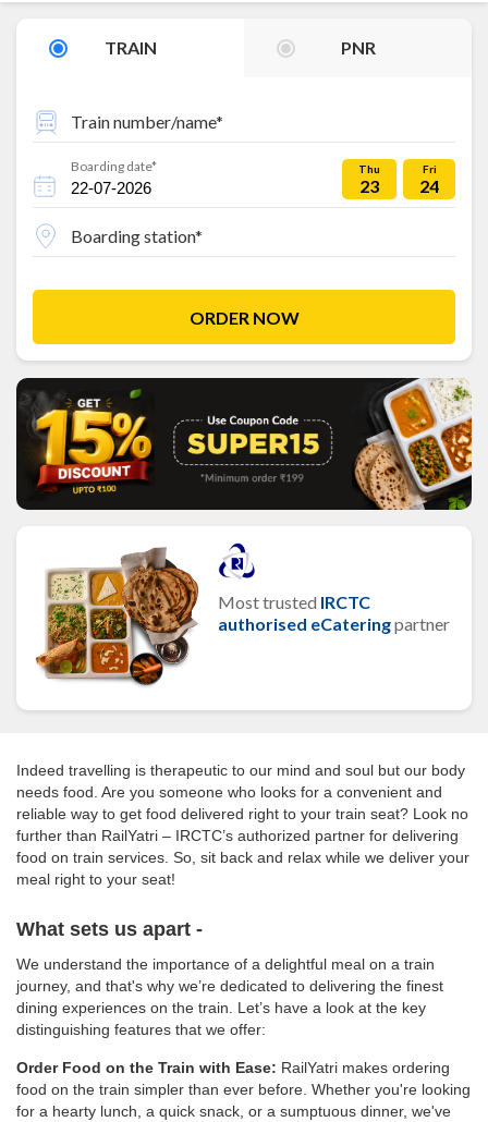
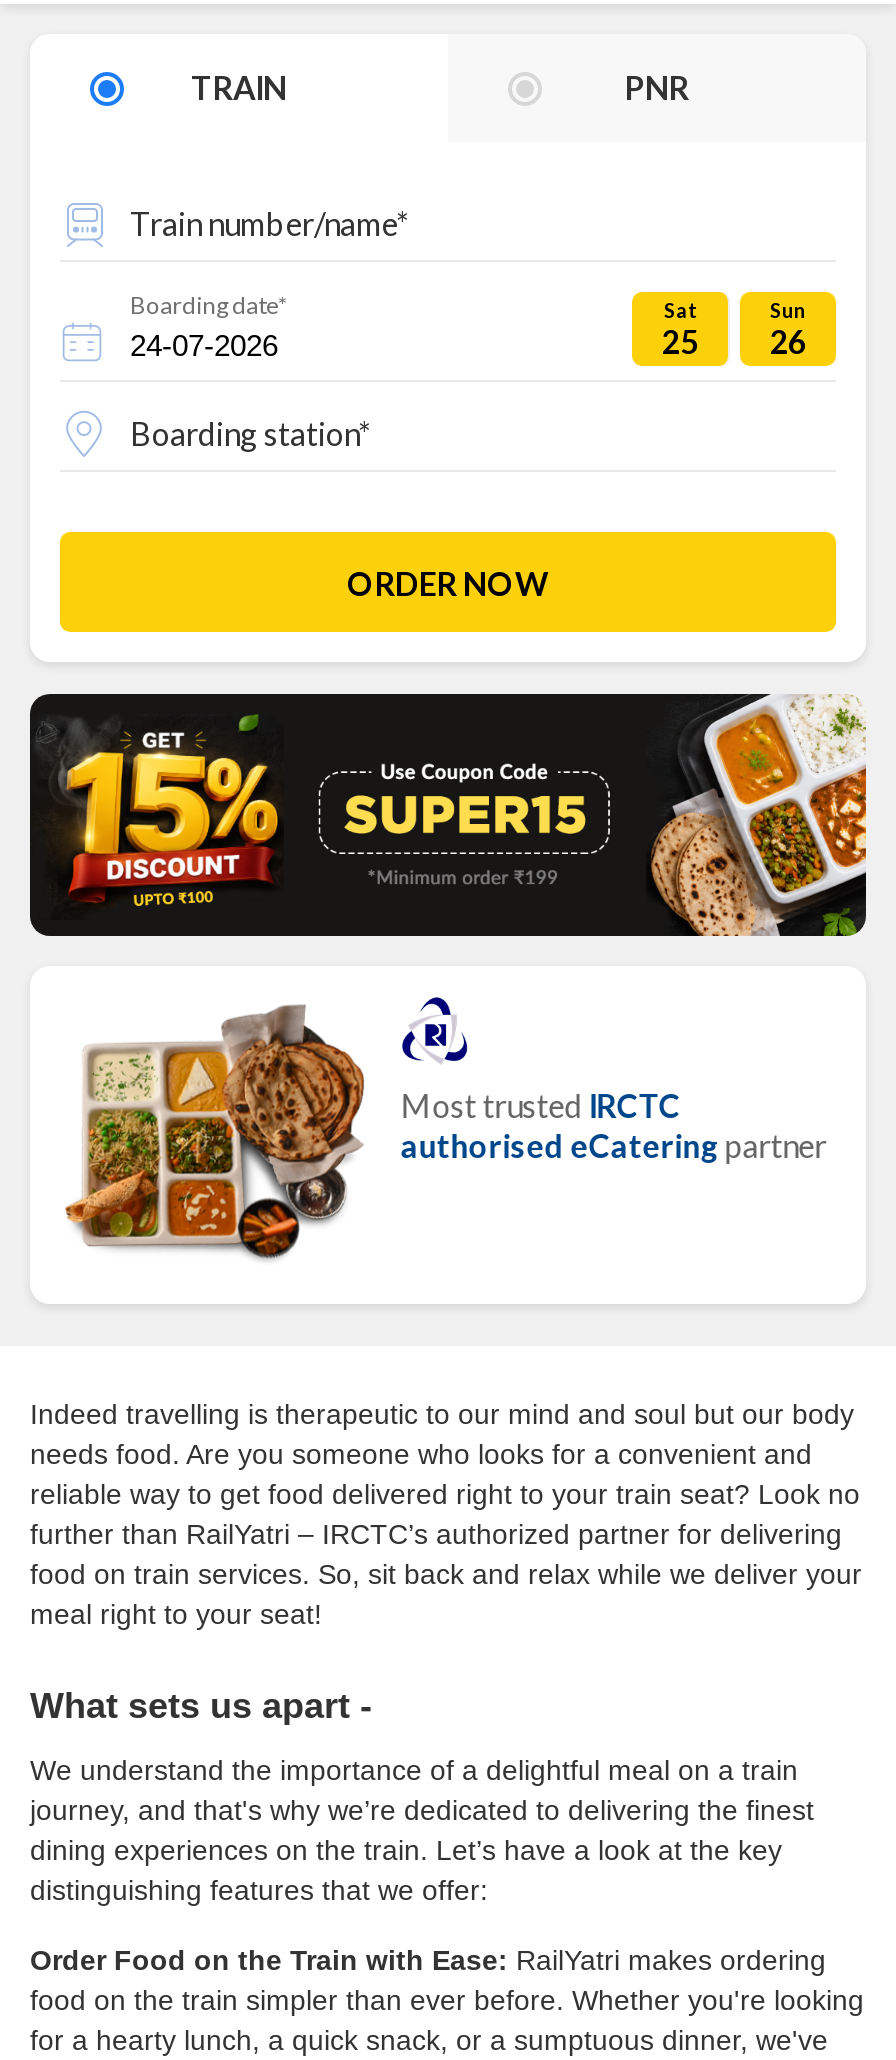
[358,162,380,196] Thu | 23 -> [662,298,698,360] Sat | 25
[419,162,439,196] Fri | 24 -> [770,298,806,360] Sun | 26

